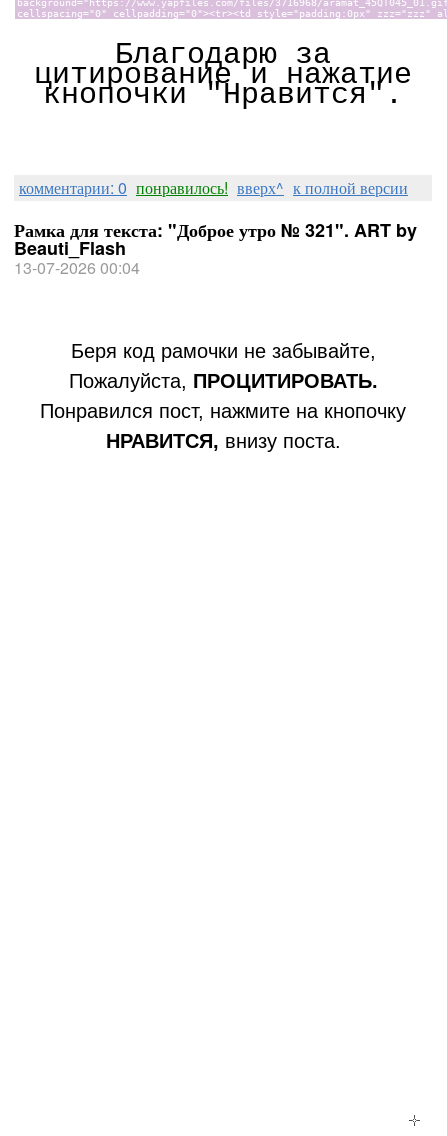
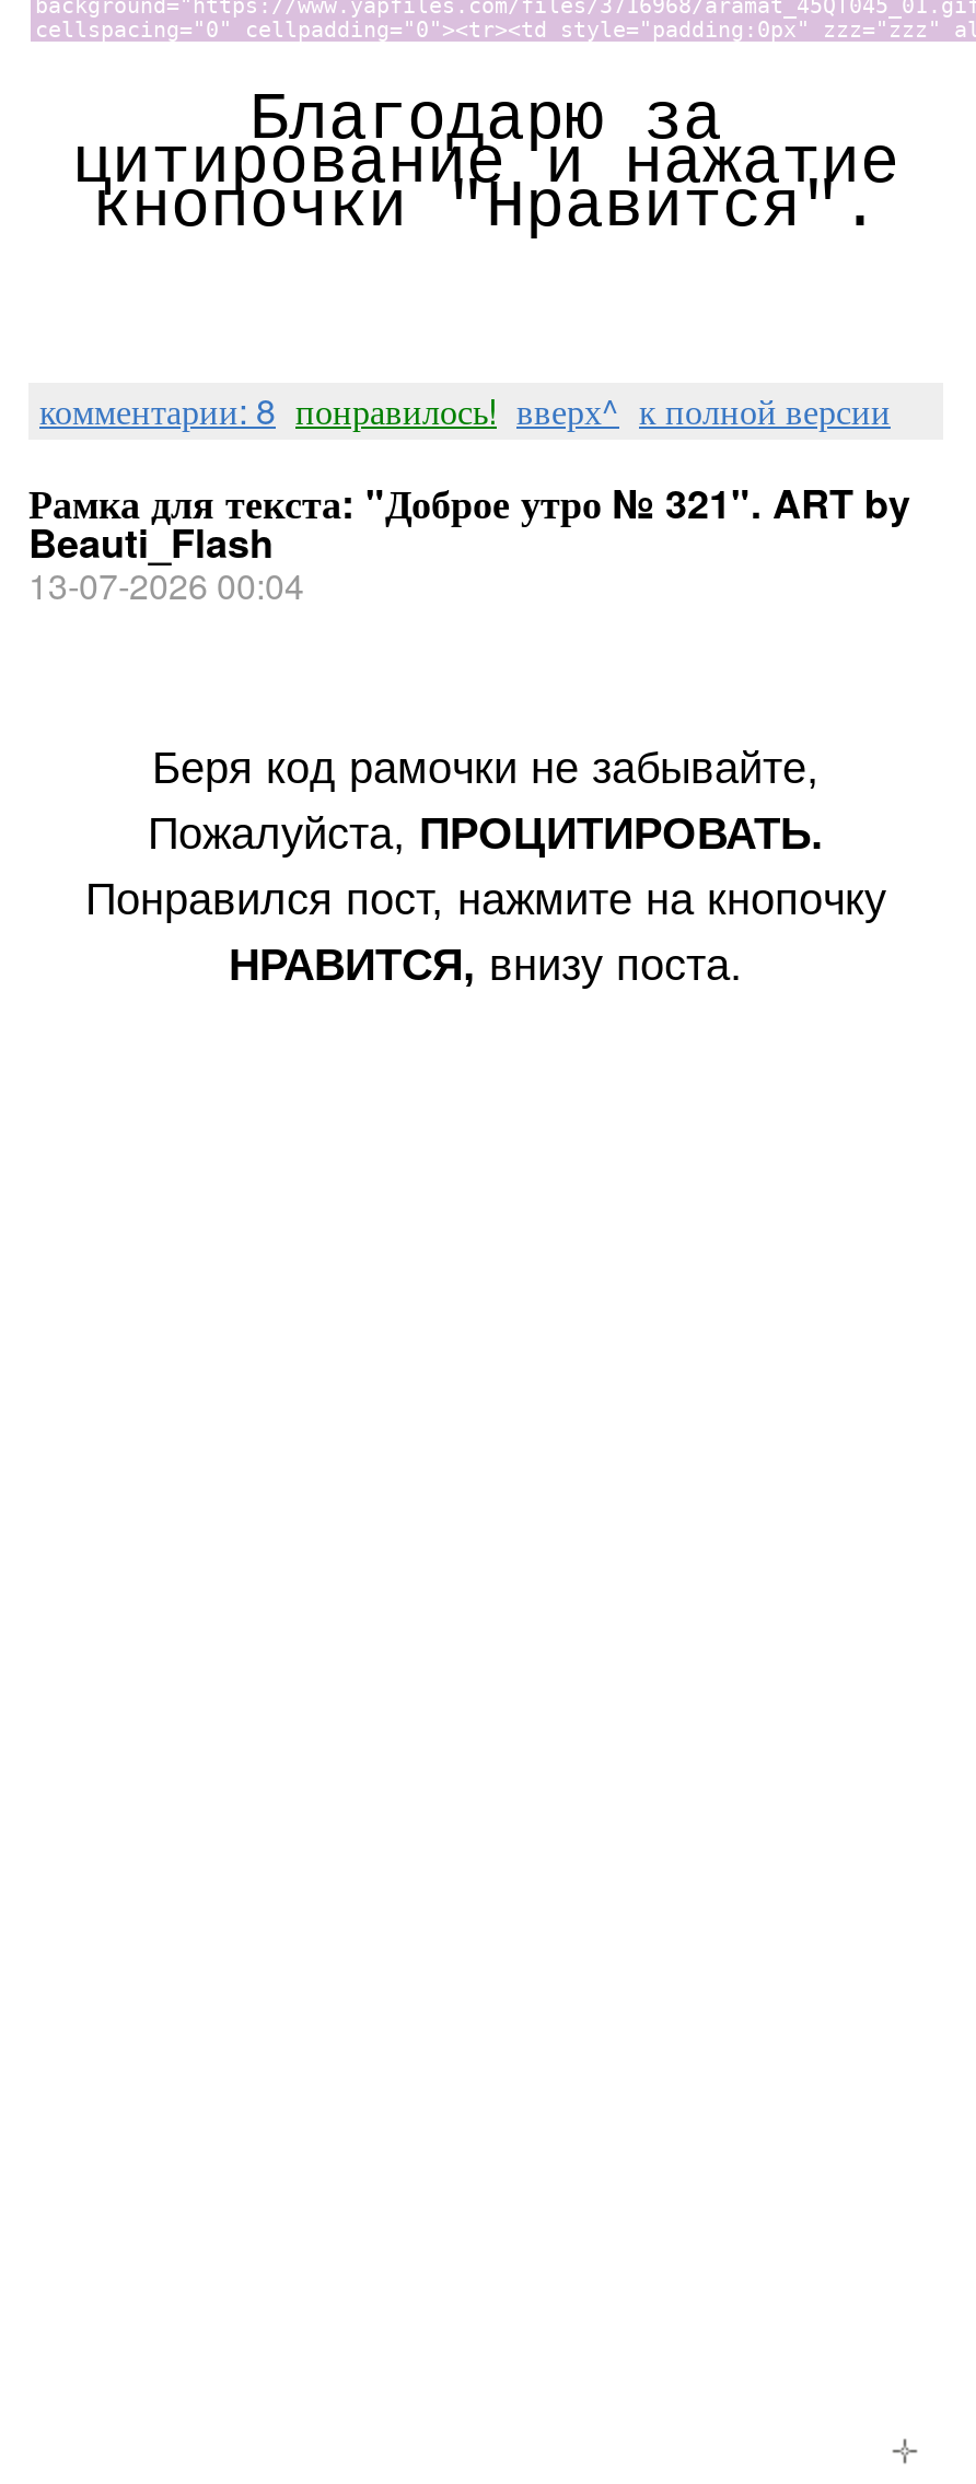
[19,176,408,199] комментарии: 0 понравилось! вверх^ к полной версии -> [39,385,891,435] комментарии: 8 понравилось! вверх^ к полной версии

